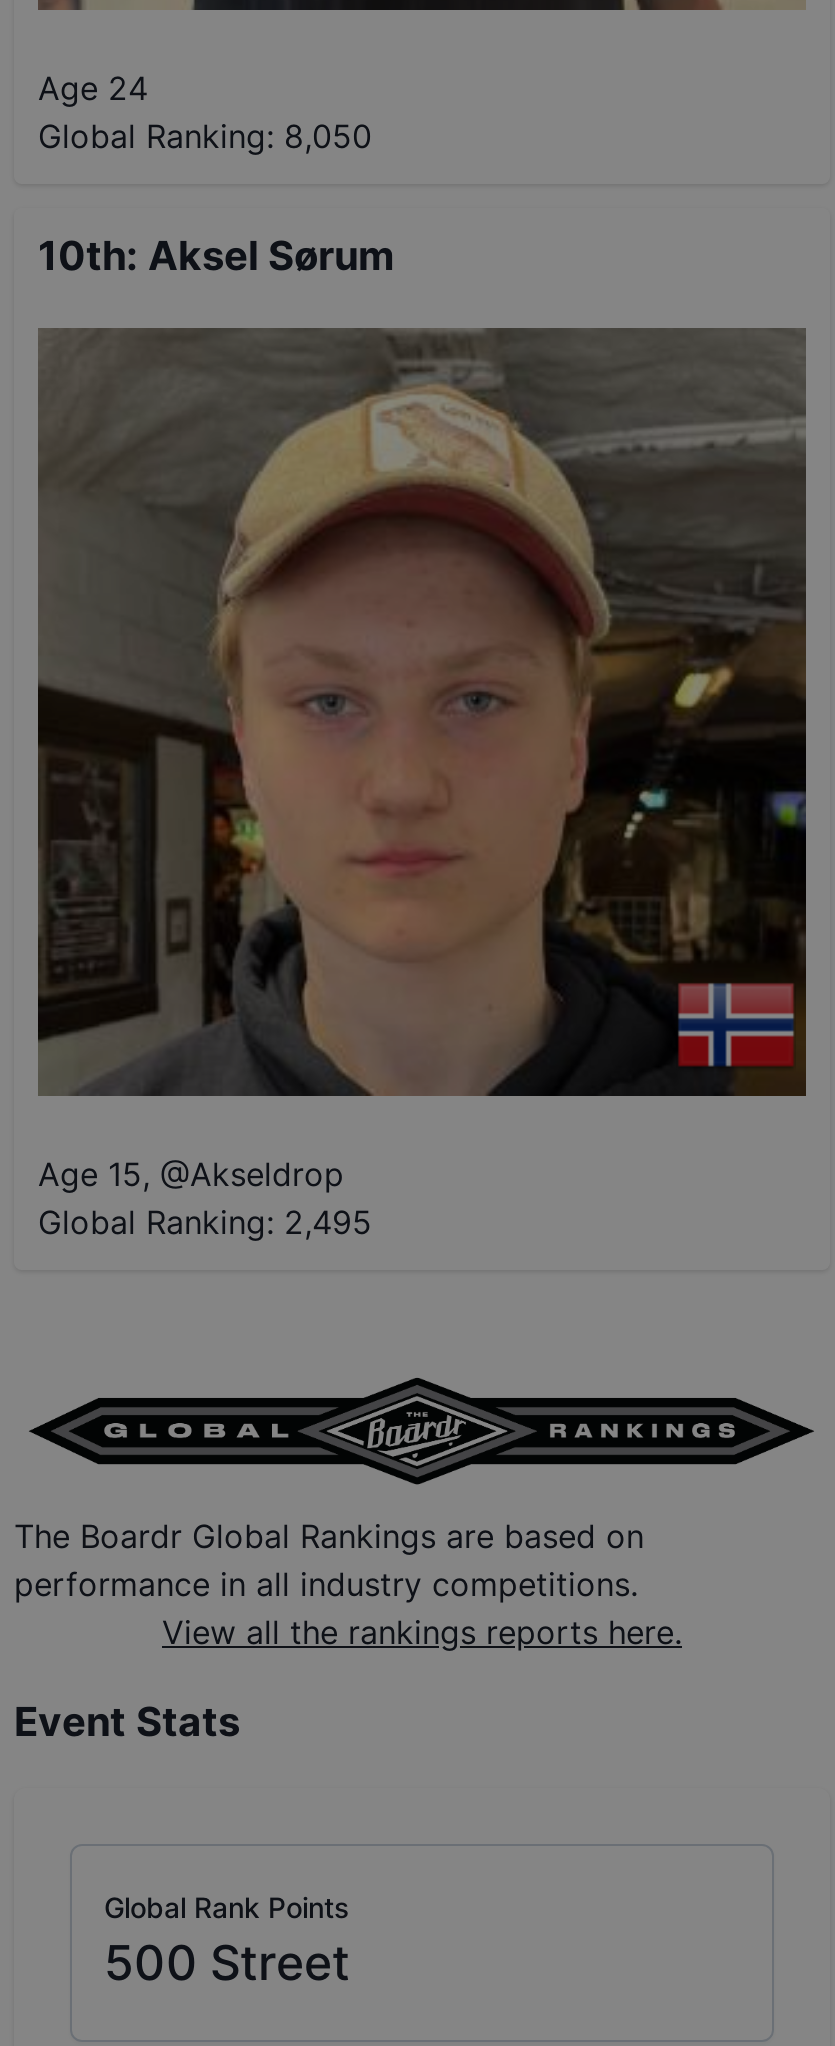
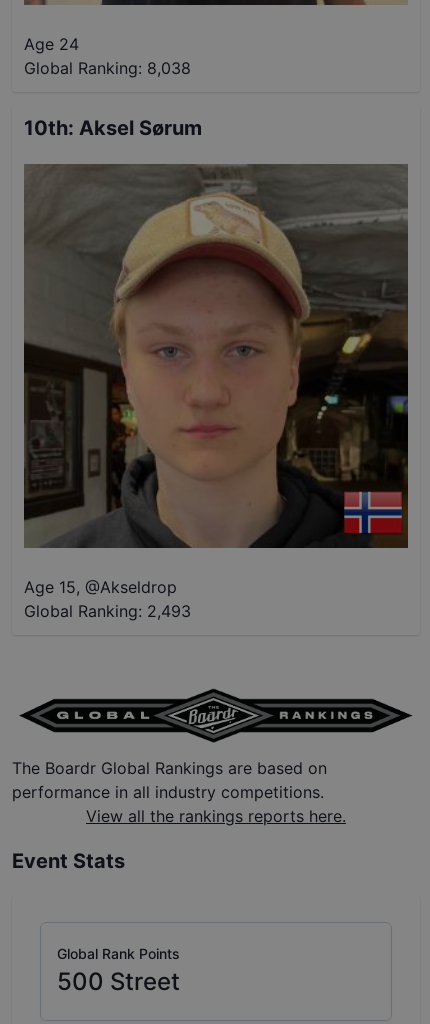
[38,116,372,156] Global Ranking: 8,050 -> [24,58,191,78] Global Ranking: 8,038
[38,1202,372,1242] Global Ranking: 2,495 -> [24,601,191,621] Global Ranking: 2,493

